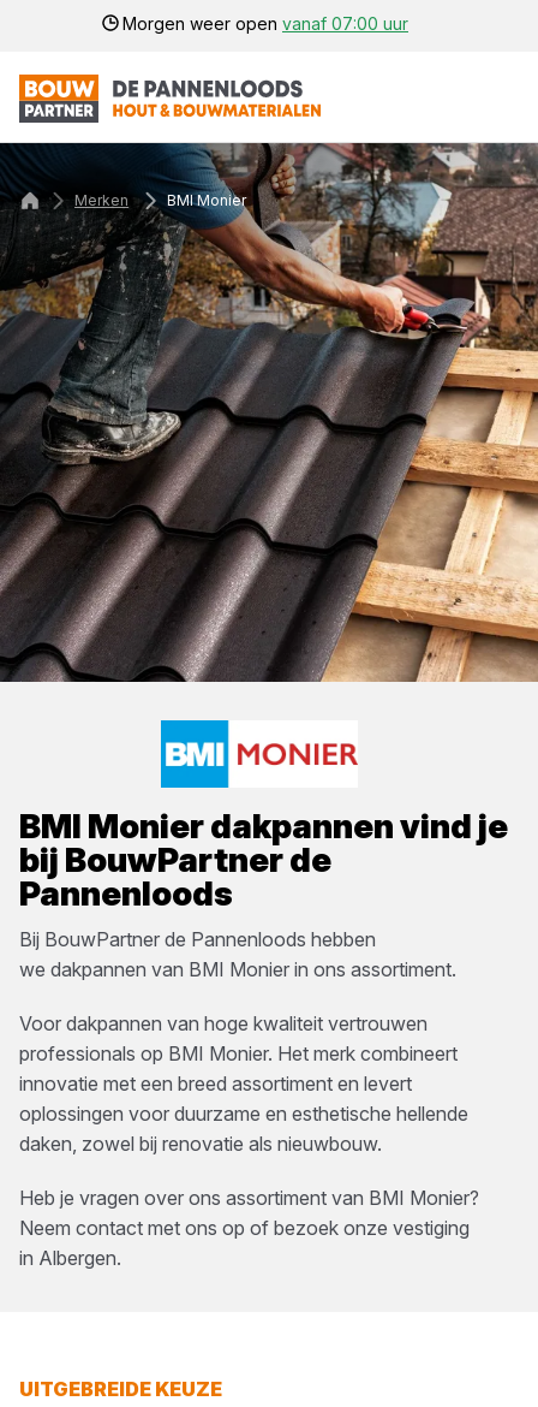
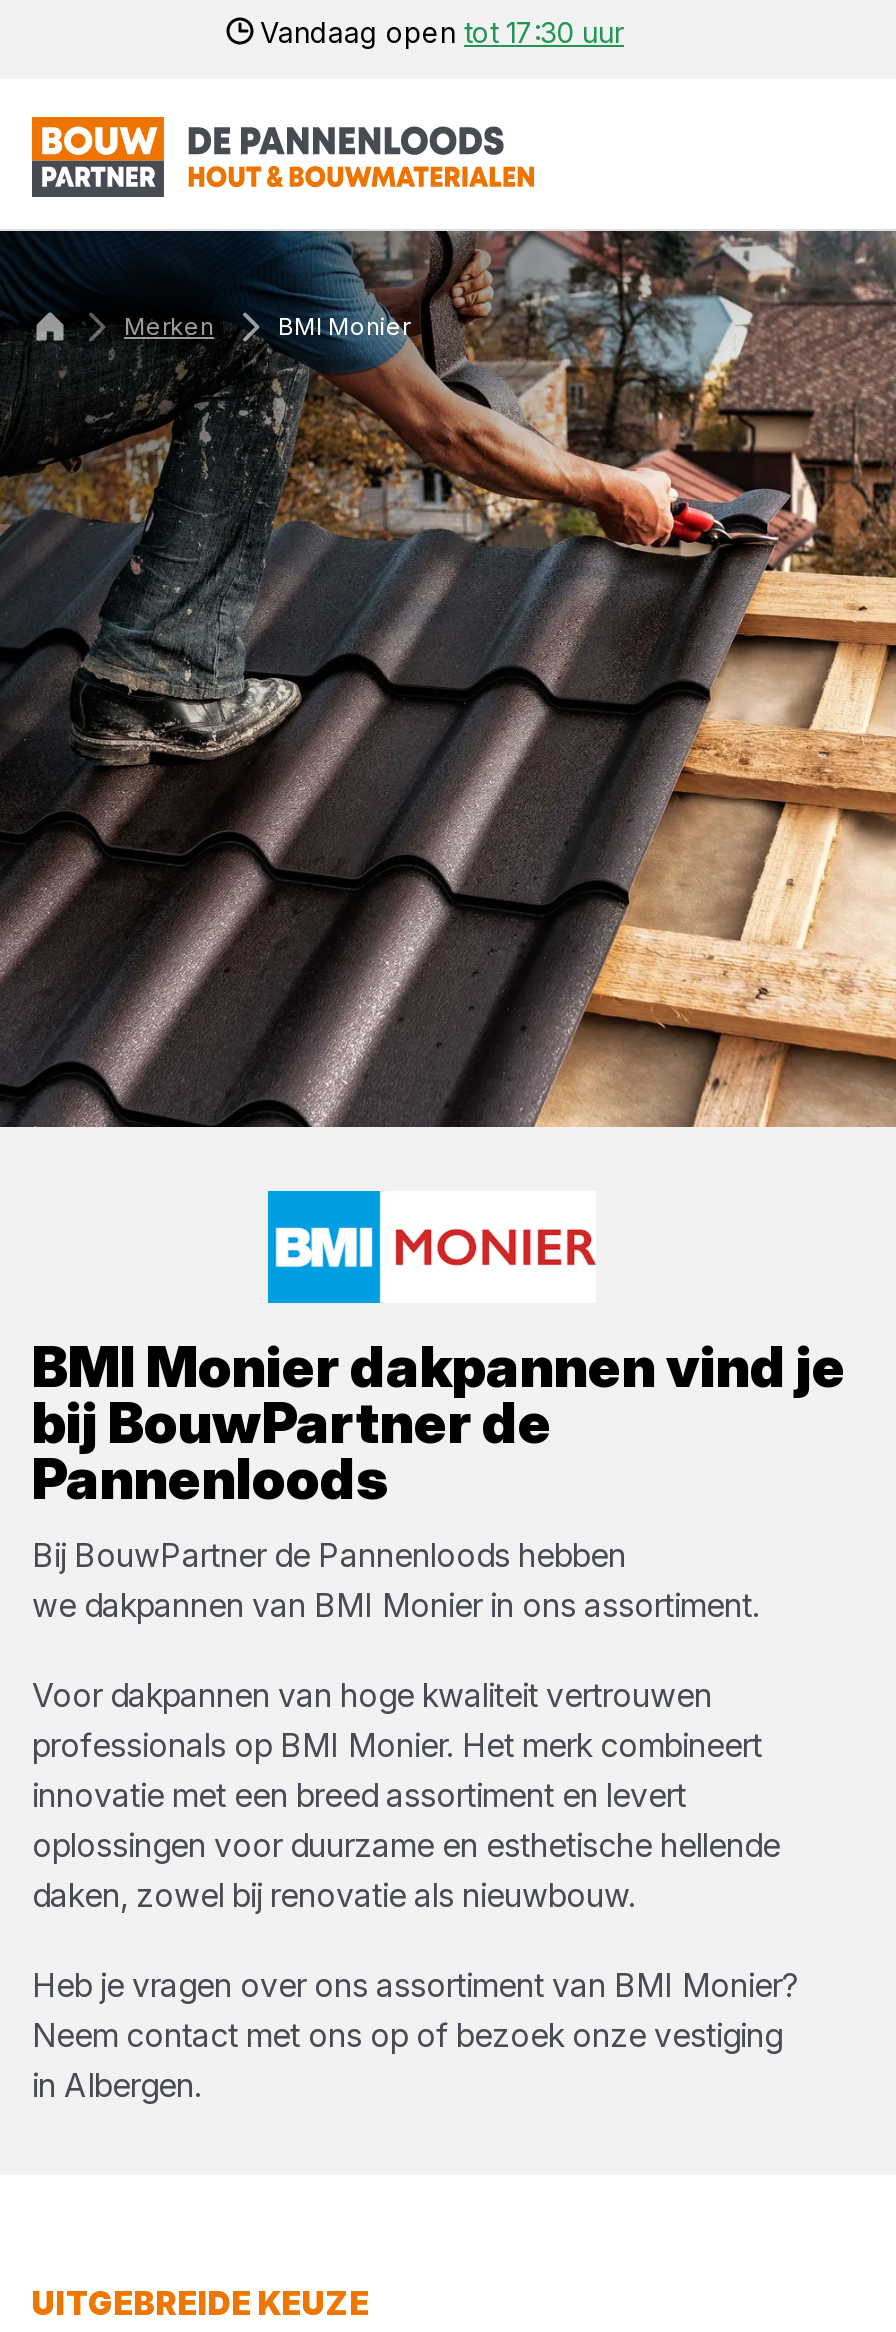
[122,13,408,33] Morgen weer open vanaf 07:00 uur -> [260,14,624,48] Vandaag open tot 17:30 uur

